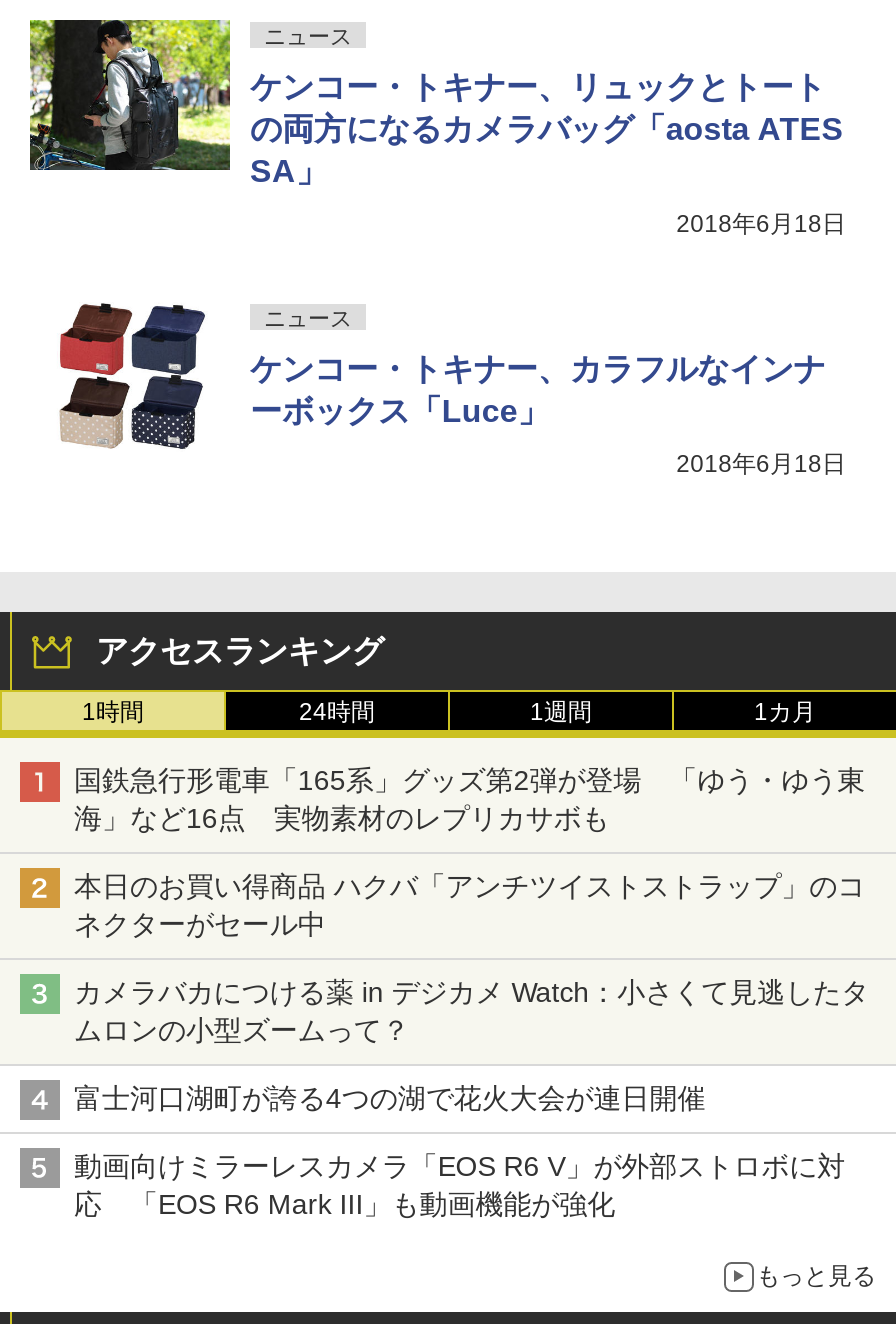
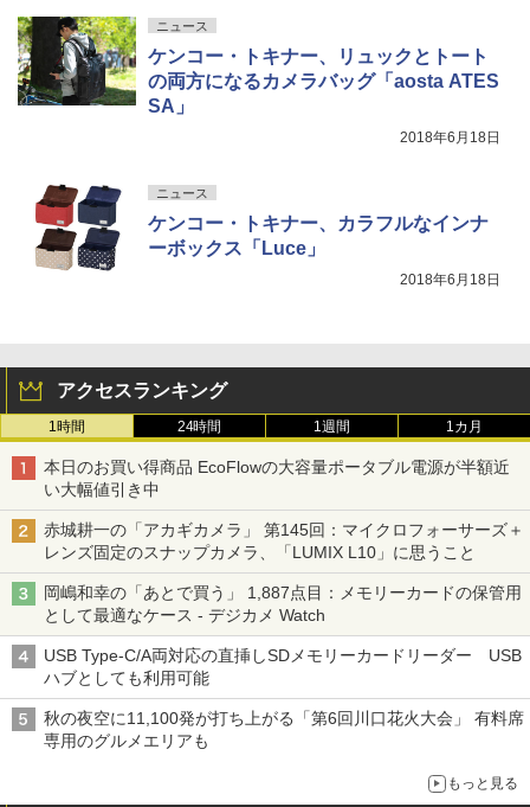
[74,764,865,834] 国鉄急行形電車「165系」グッズ第2弾が登場 「ゆう・ゆう東 | 海」など16点 実物素材のレプリカサボも -> [44,457,509,499] 本日のお買い得商品 EcoFlowの大容量ポータブル電源が半額近 | い大幅値引き中
[74,870,865,940] 本日のお買い得商品 ハクバ「アンチツイストストラップ」のコ | ネクターがセール中 -> [44,520,524,561] 赤城耕一の「アカギカメラ」 第145回：マイクロフォーサーズ＋ | レンズ固定のスナップカメラ、「LUMIX L10」に思うこと
[74,976,869,1046] カメラバカにつける薬 in デジカメ Watch：小さくて見逃したタ | ムロンの小型ズームって？ -> [44,583,521,624] 岡嶋和幸の「あとで買う」 1,887点目：メモリーカードの保管用 | として最適なケース - デジカメ Watch
[74,1082,705,1114] 富士河口湖町が誇る4つの湖で花火大会が連日開催 -> [44,646,521,687] USB Type-C/A両対応の直挿しSDメモリーカードリーダー USB | ハブとしても利用可能
[74,1150,845,1220] 動画向けミラーレスカメラ「EOS R6 V」が外部ストロボに対 | 応 「EOS R6 Mark III」も動画機能が強化 -> [44,708,523,750] 秋の夜空に11,100発が打ち上がる「第6回川口花火大会」 有料席 | 専用のグルメエリアも

